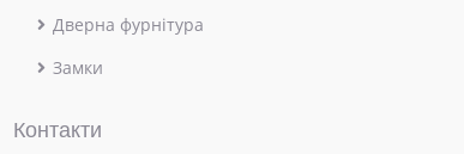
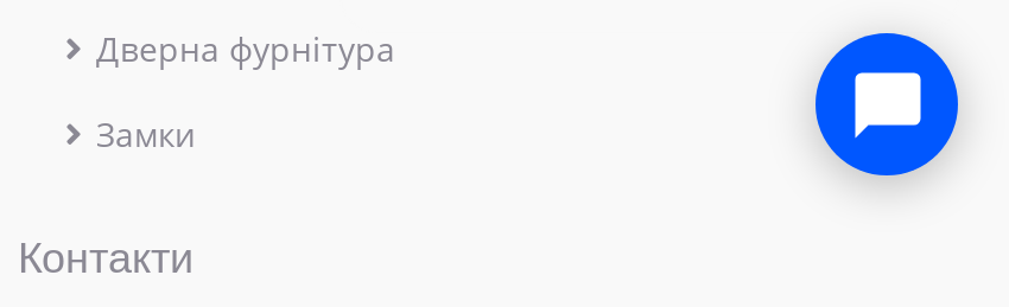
none -> [811,31,963,183] [image]

